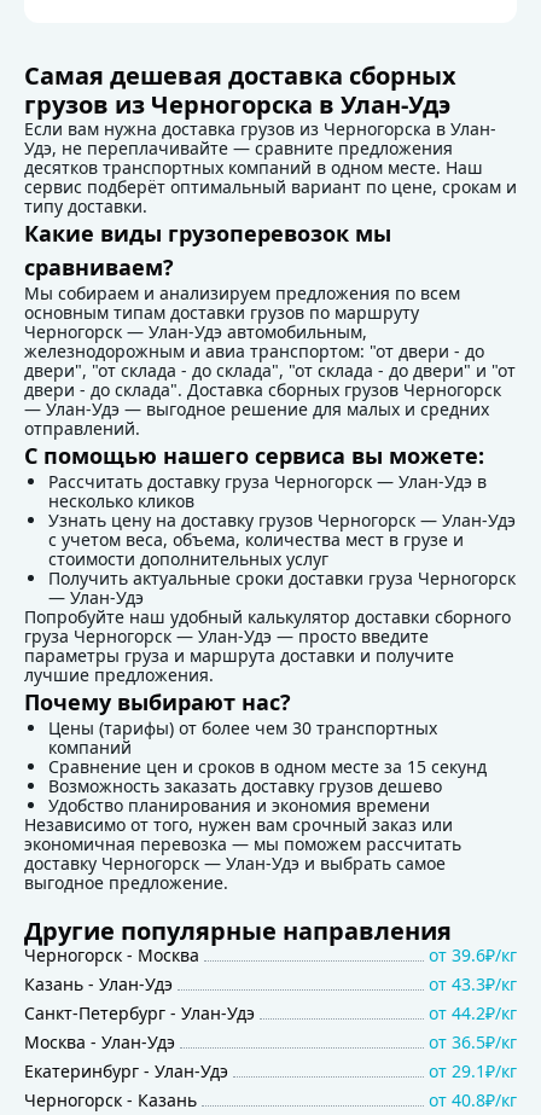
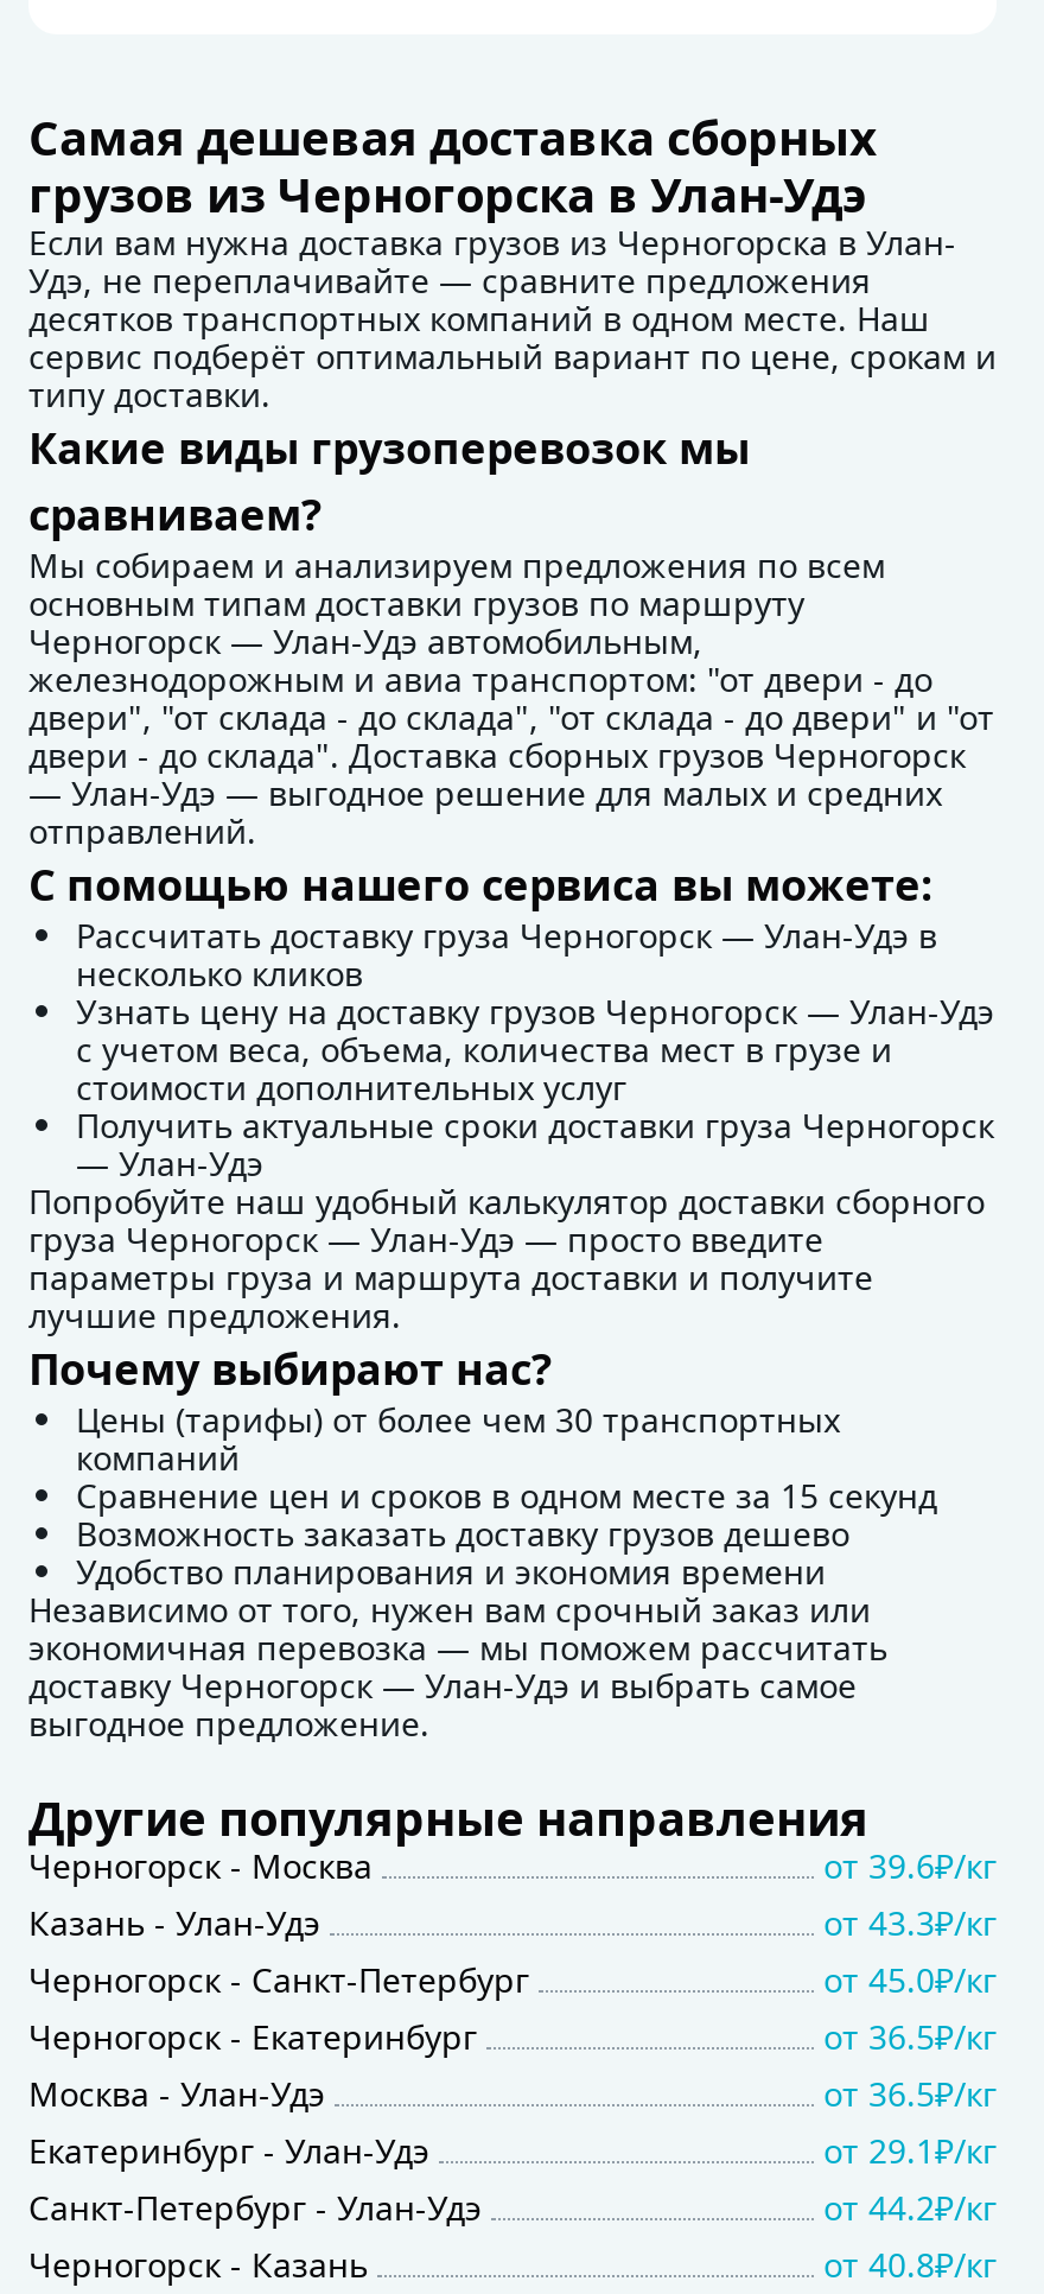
moved [24,1002,517,1025] -> [28,2186,997,2231]: Санкт-Петербург - Улан-Удэ | от 44.2₽/кг
none -> [28,1958,997,2060] Черногорск - Санкт-Петербург | от 45.0₽/кг | Черногорск - Екатеринбург | от 36.5₽/кг

